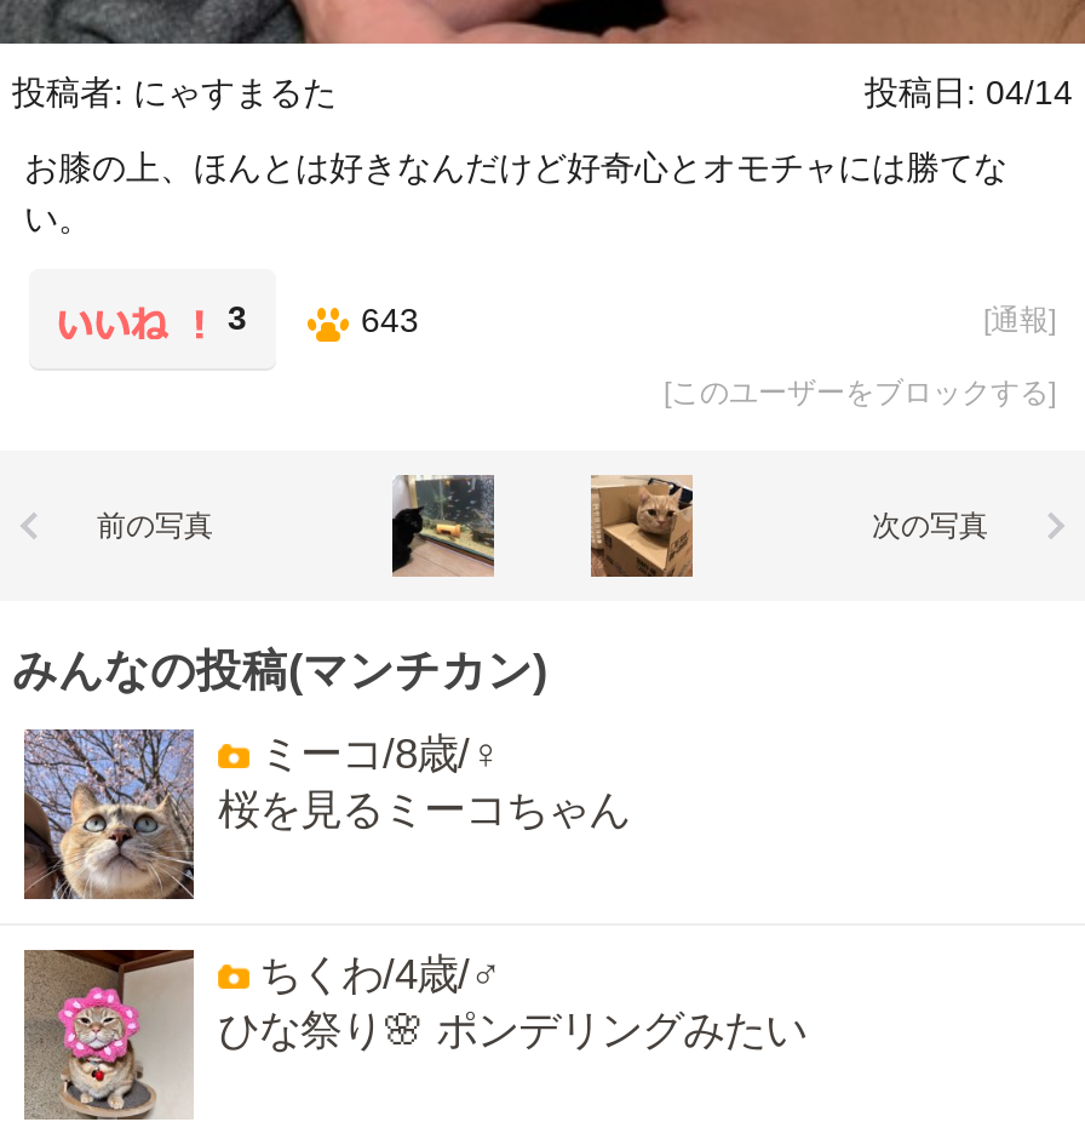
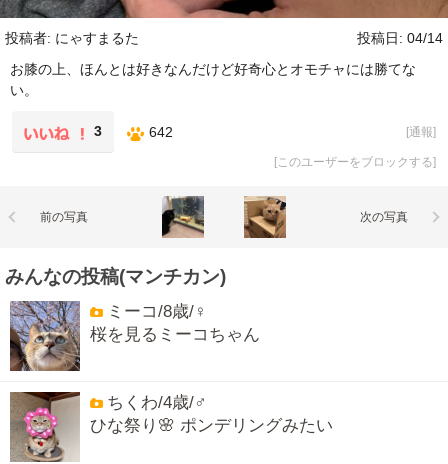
[361,301,419,340] 643 -> [149,124,173,140] 642

